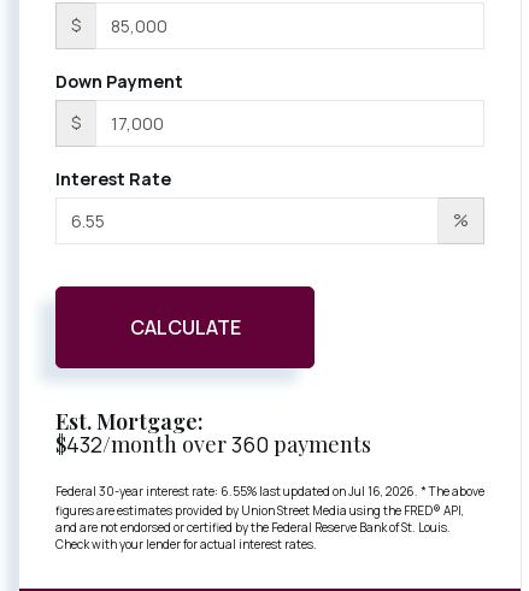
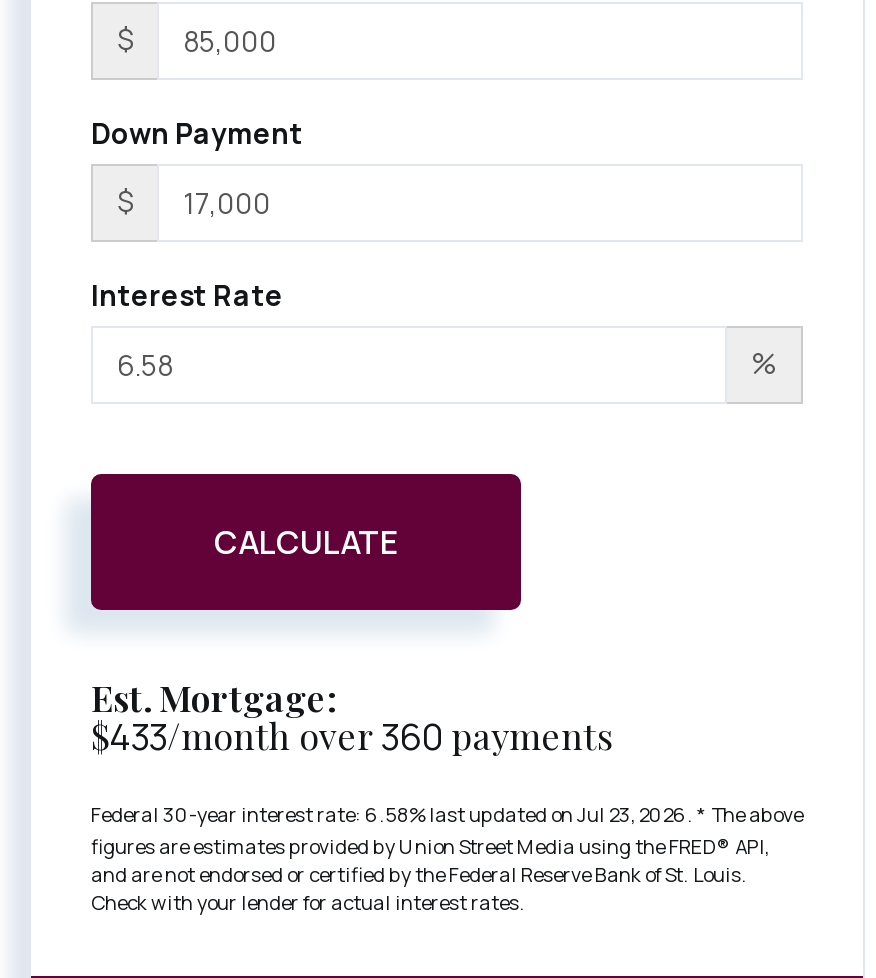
[55,430,371,458] $432/month over 360 payments -> [91,712,613,760] $433/month over 360 payments
[55,483,484,499] Federal 30-year interest rate: 6.55% last updated on Jul 16, 2026. * The above -> [91,800,803,828] Federal 30-year interest rate: 6.58% last updated on Jul 23, 2026. * The above

